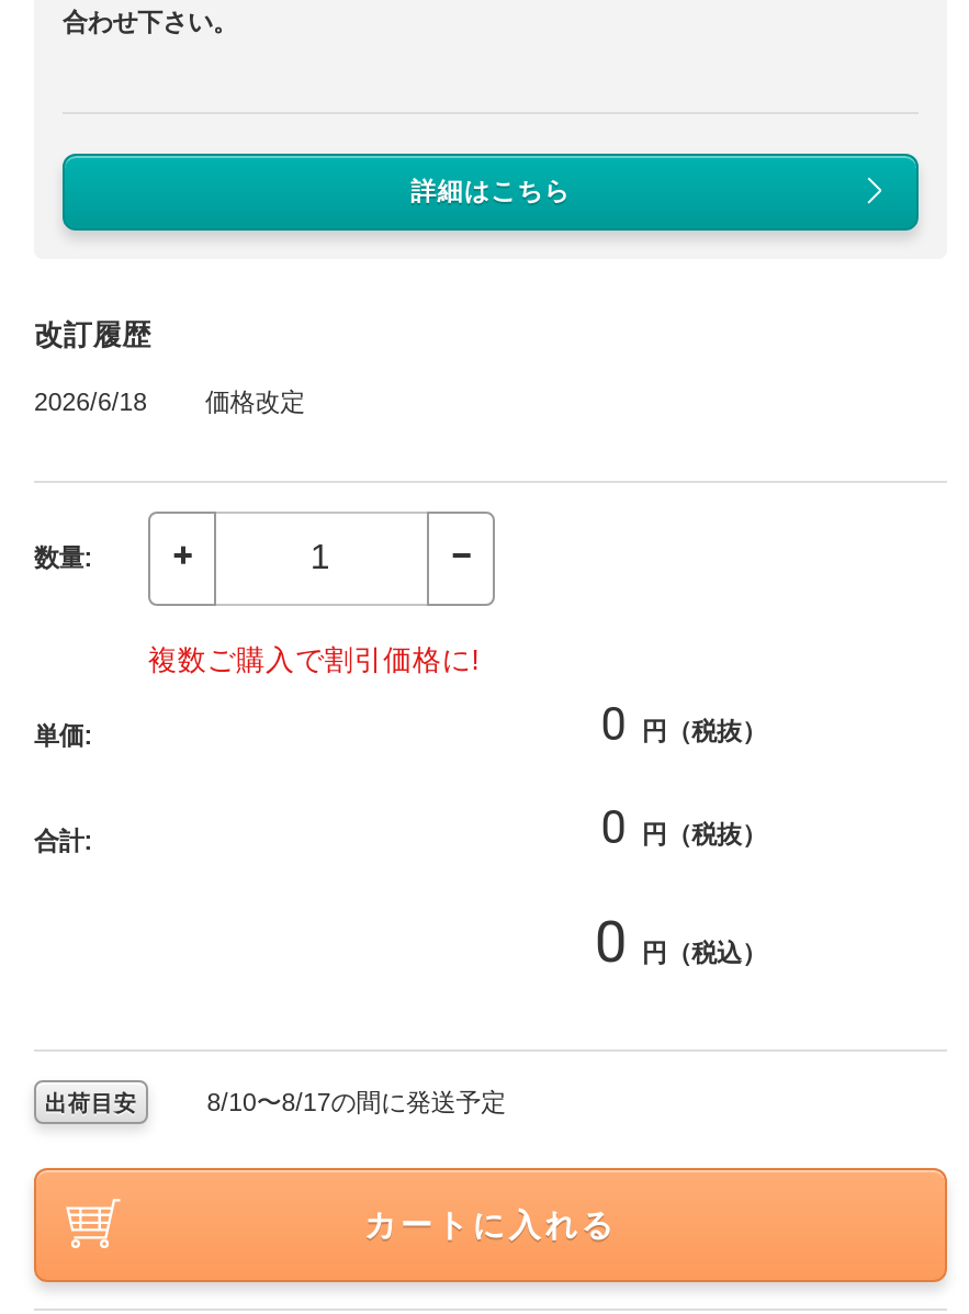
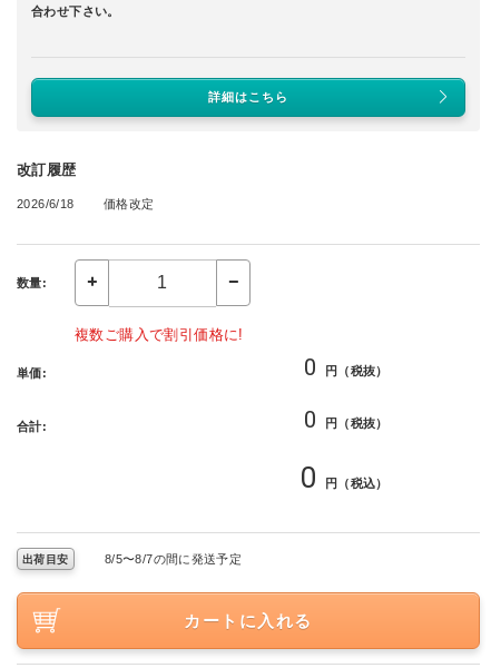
[207,1090,506,1116] 8/10〜8/17の間に発送予定 -> [104,553,242,566] 8/5〜8/7の間に発送予定

